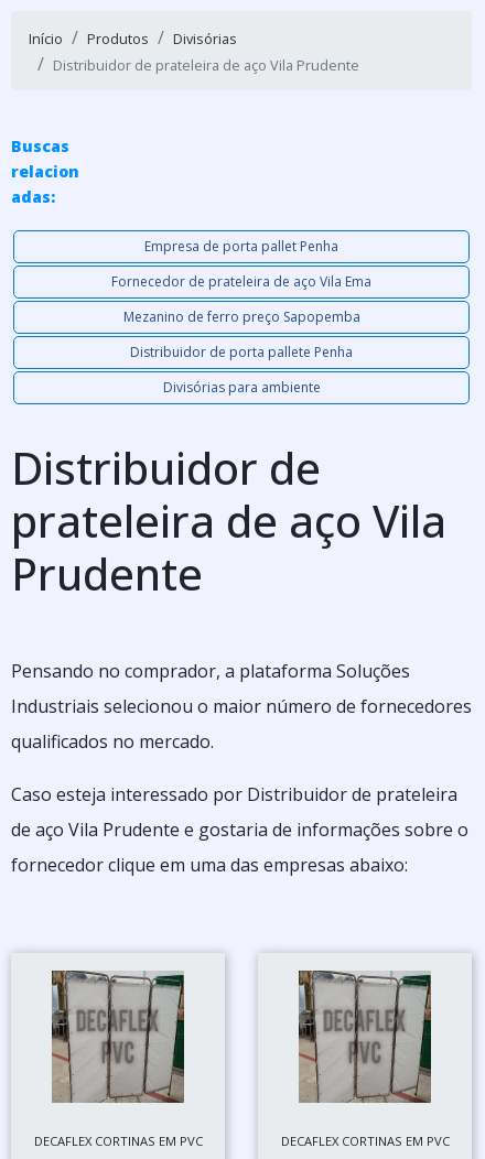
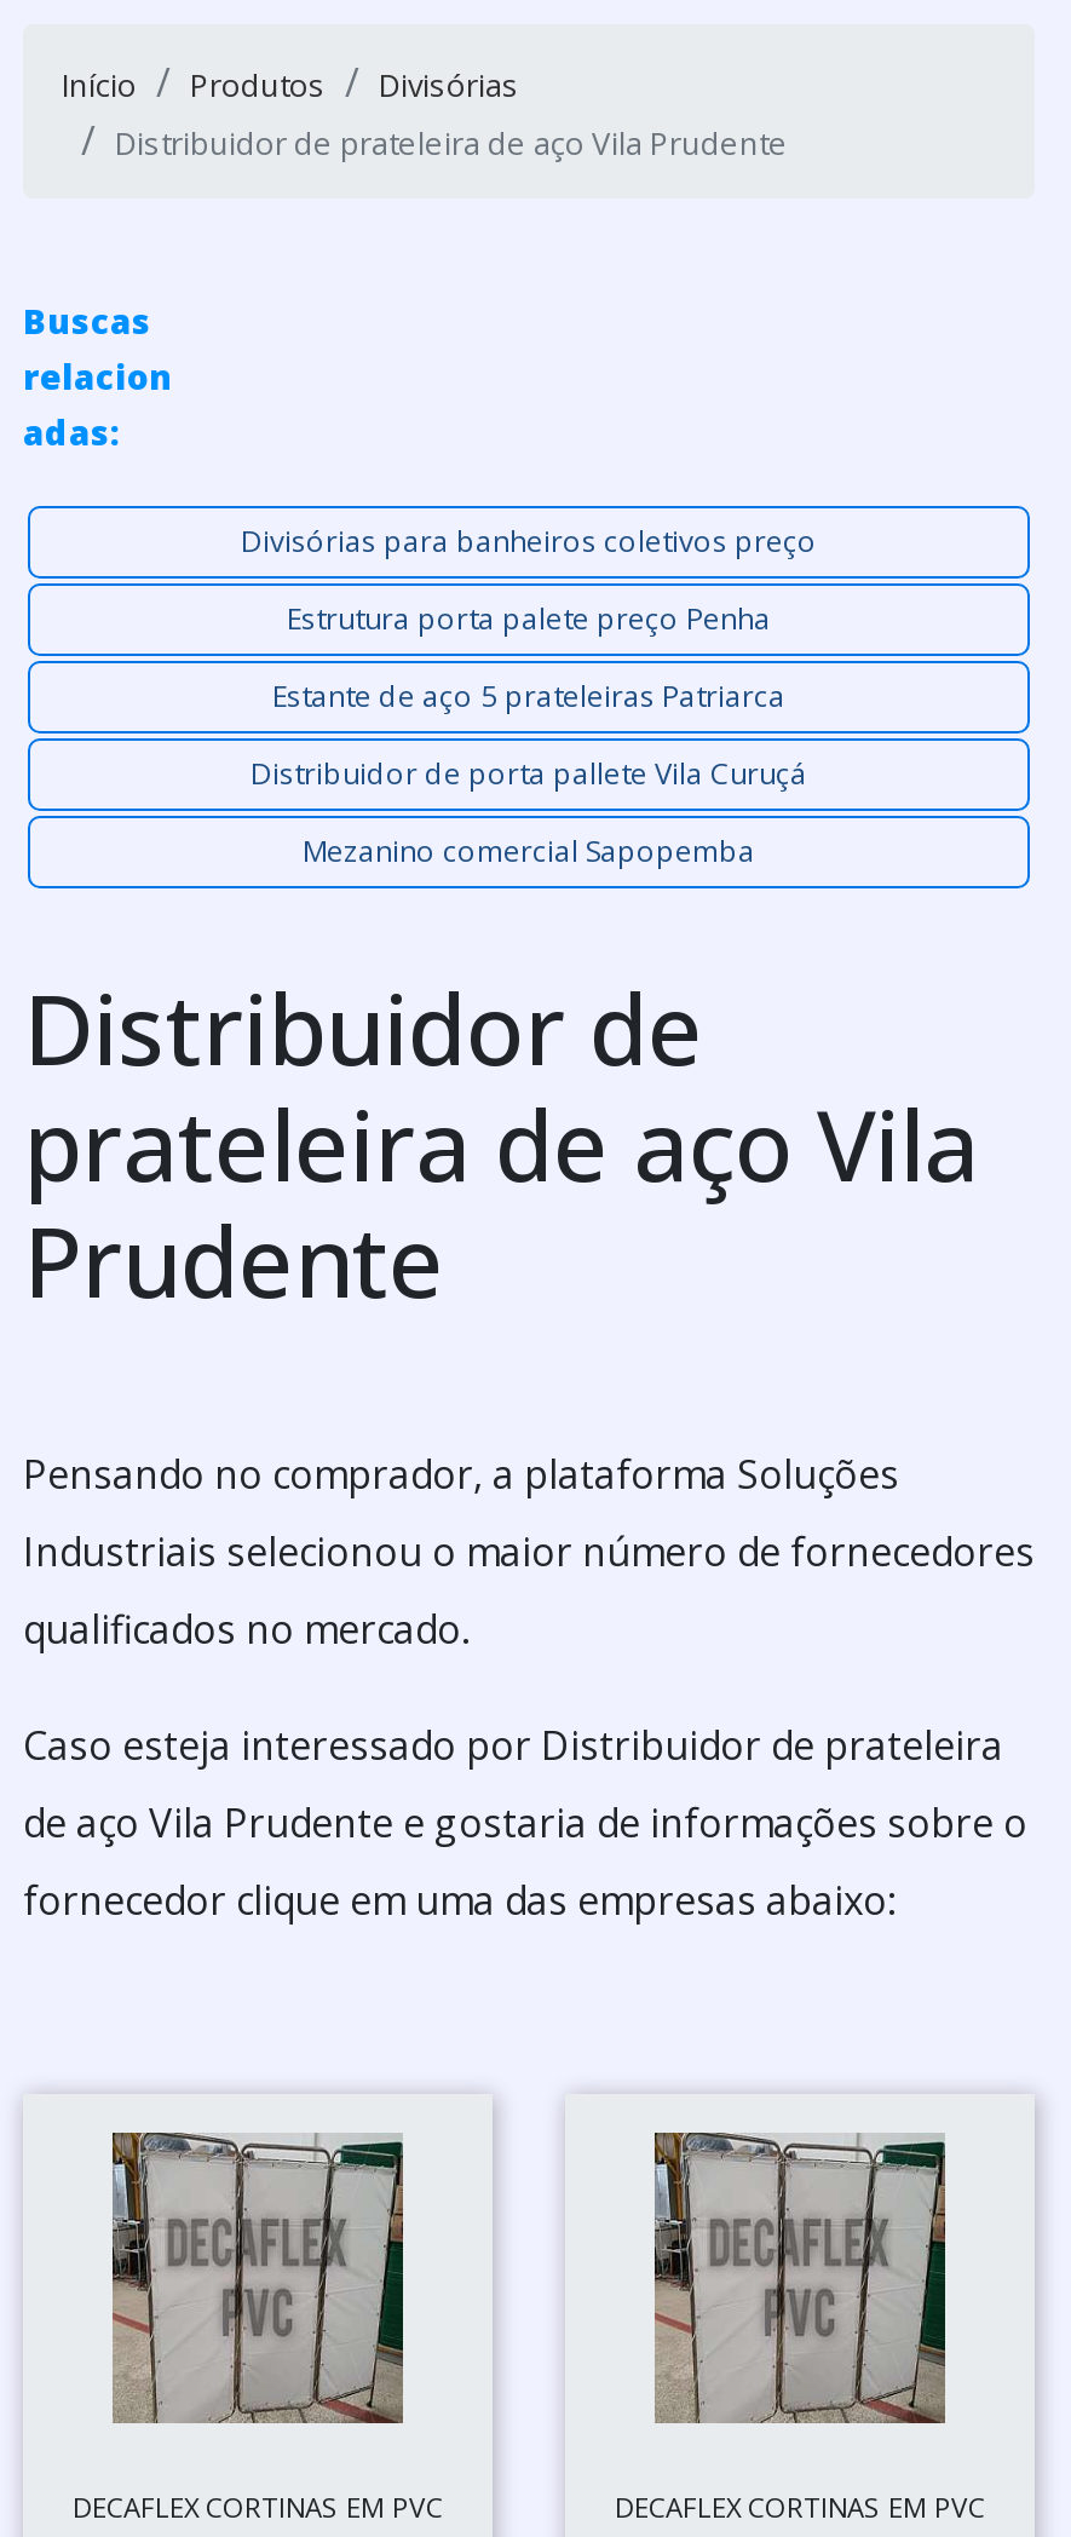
[144,237,338,256] Empresa de porta pallet Penha -> [241,520,817,562] Divisórias para banheiros coletivos preço
[111,272,371,291] Fornecedor de prateleira de aço Vila Ema -> [287,598,771,639] Estrutura porta palete preço Penha
[123,307,360,326] Mezanino de ferro preço Sapopemba -> [272,675,785,717] Estante de aço 5 prateleiras Patriarca
[130,343,353,361] Distribuidor de porta pallete Penha -> [251,753,807,794] Distribuidor de porta pallete Vila Curuçá
[163,378,320,397] Divisórias para ambiente -> [303,830,755,871] Mezanino comercial Sapopemba

